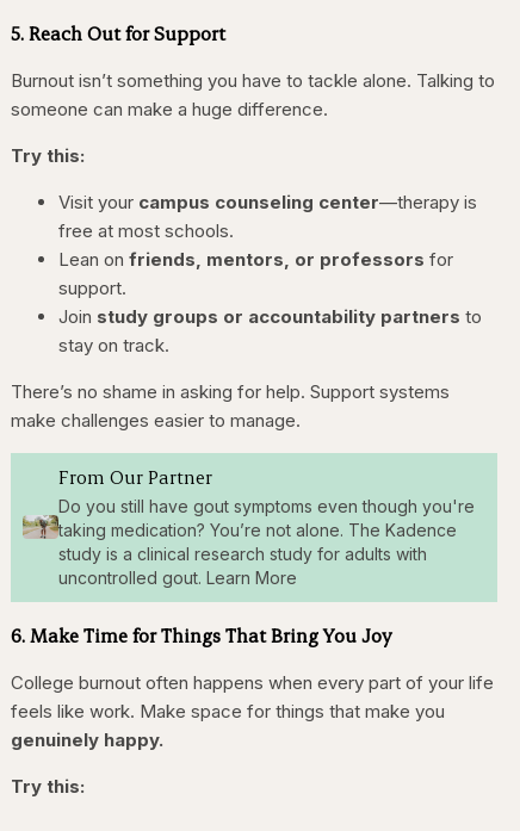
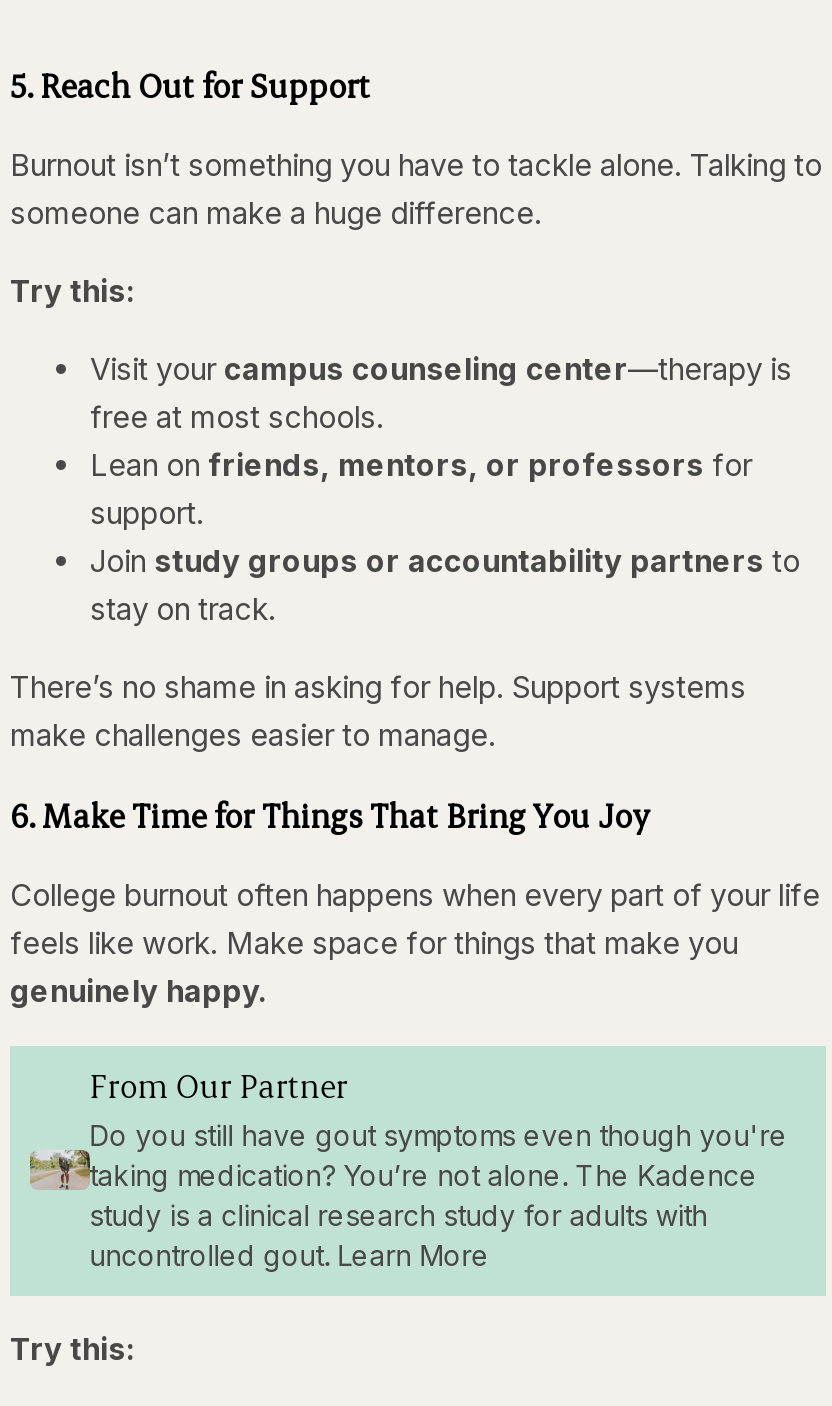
moved [58,463,474,587] -> [90,1063,788,1271]: From Our Partner | Do you still have gout symptoms even though you're | taking medication? You’re not alone. The Kadence | study is a clinical research study for adults with | uncontrolled gout. Learn More
moved [11,622,494,751] -> [10,793,820,1009]: 6. Make Time for Things That Bring You Joy | College burnout often happens when every part of your life | feels like work. Make space for things that make you | genuinely happy.

